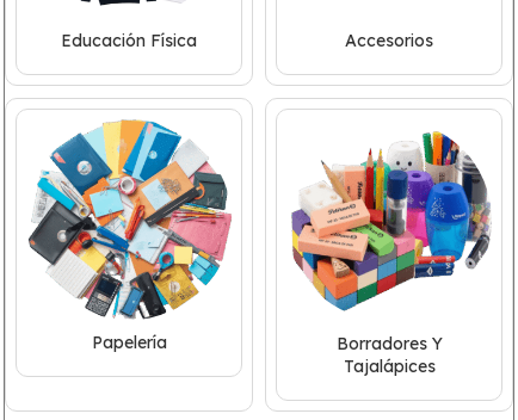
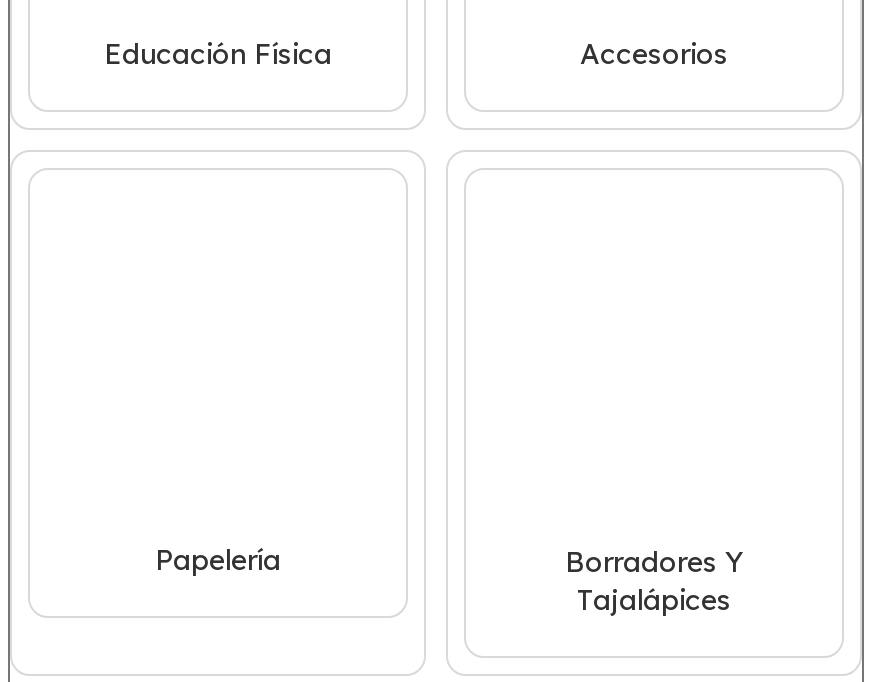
[27,119,233,320] [image] -> none
[291,130,491,311] [image] -> none

